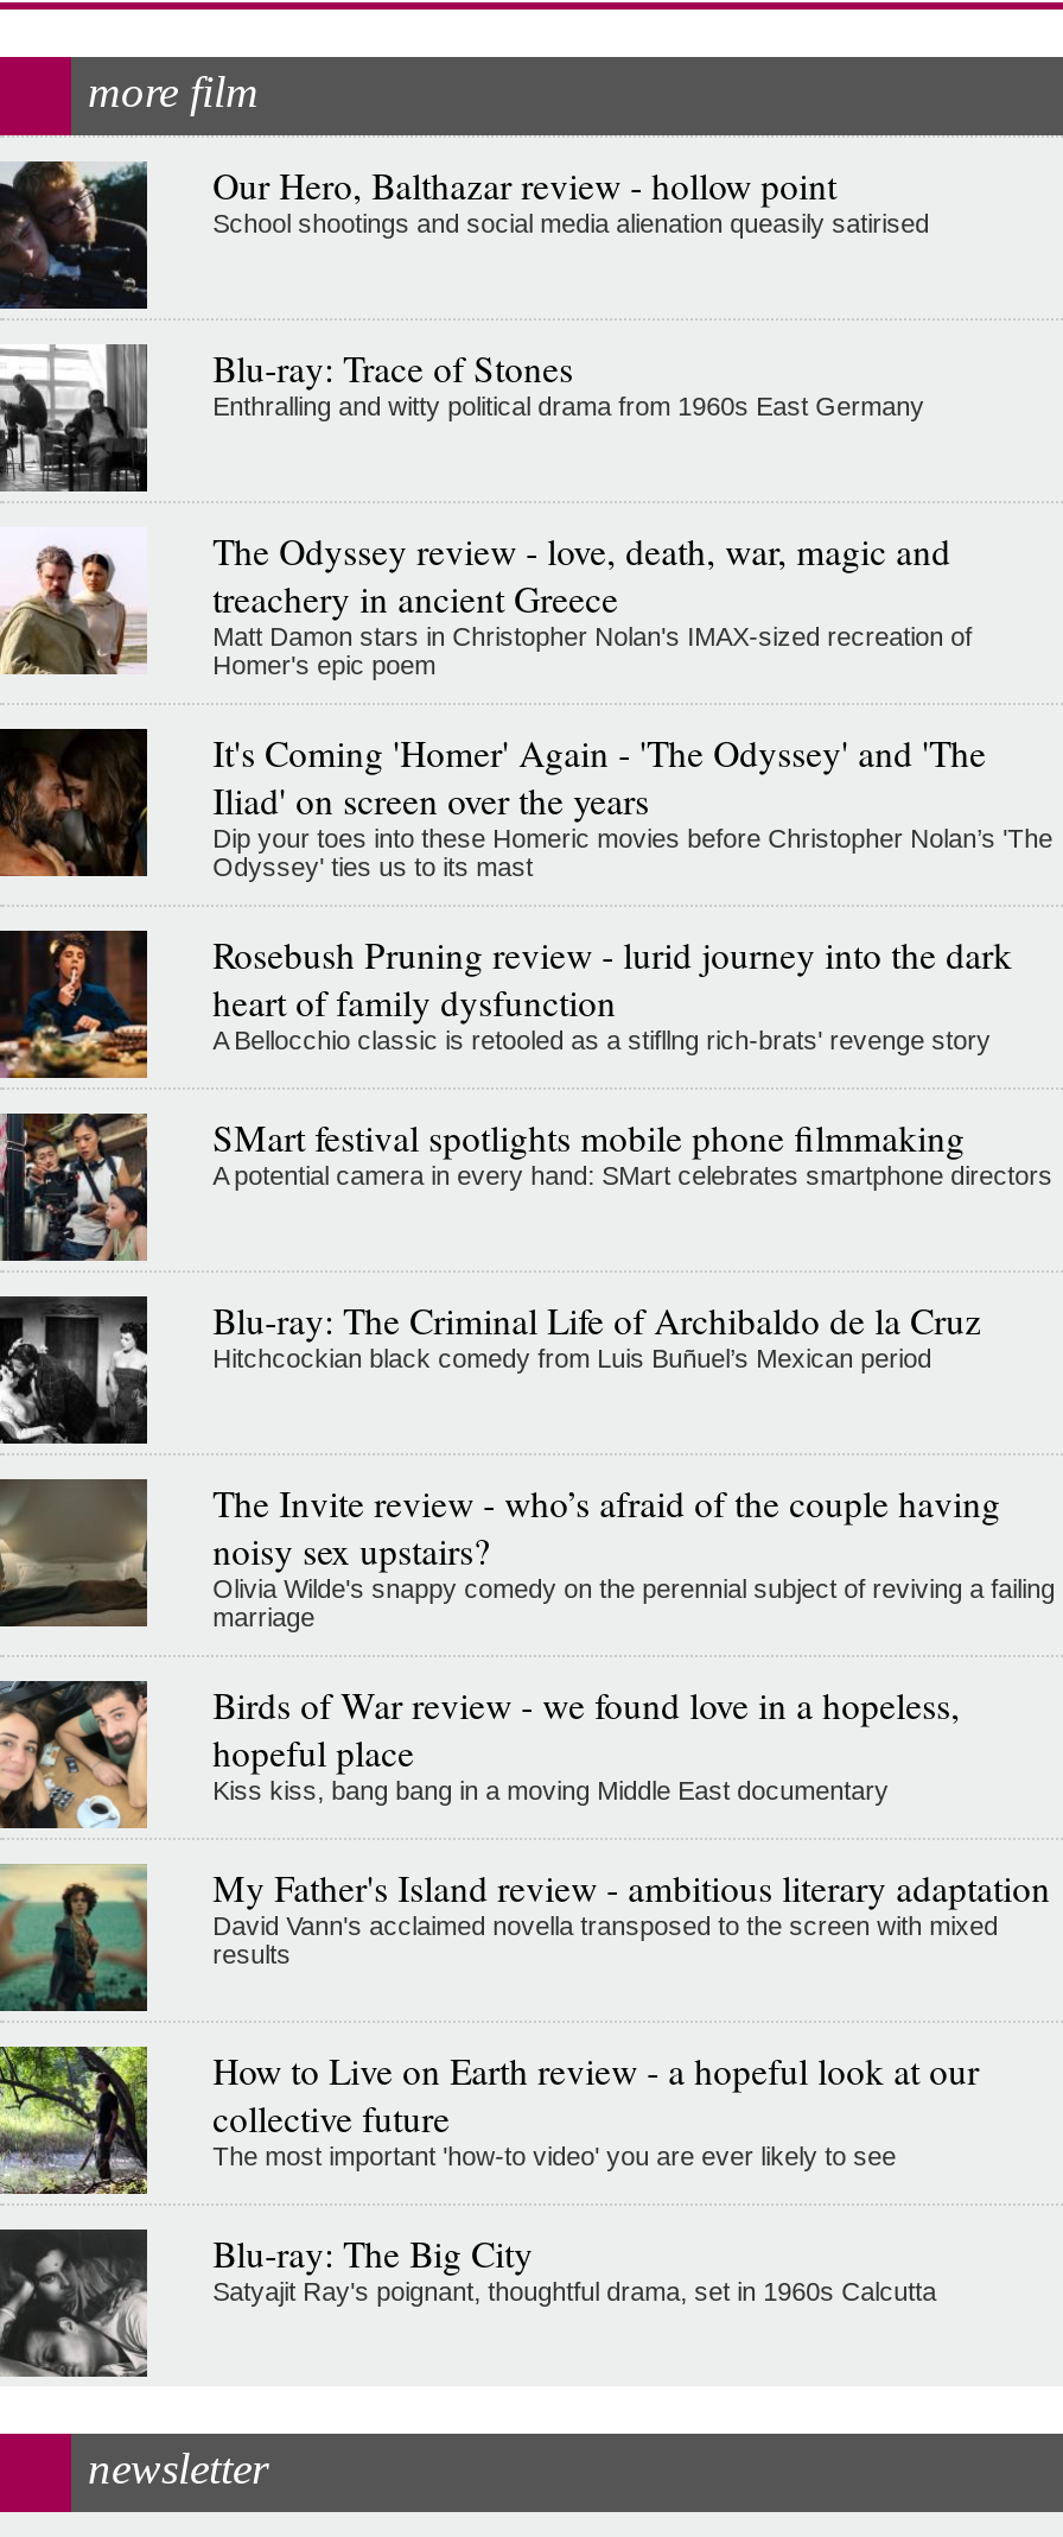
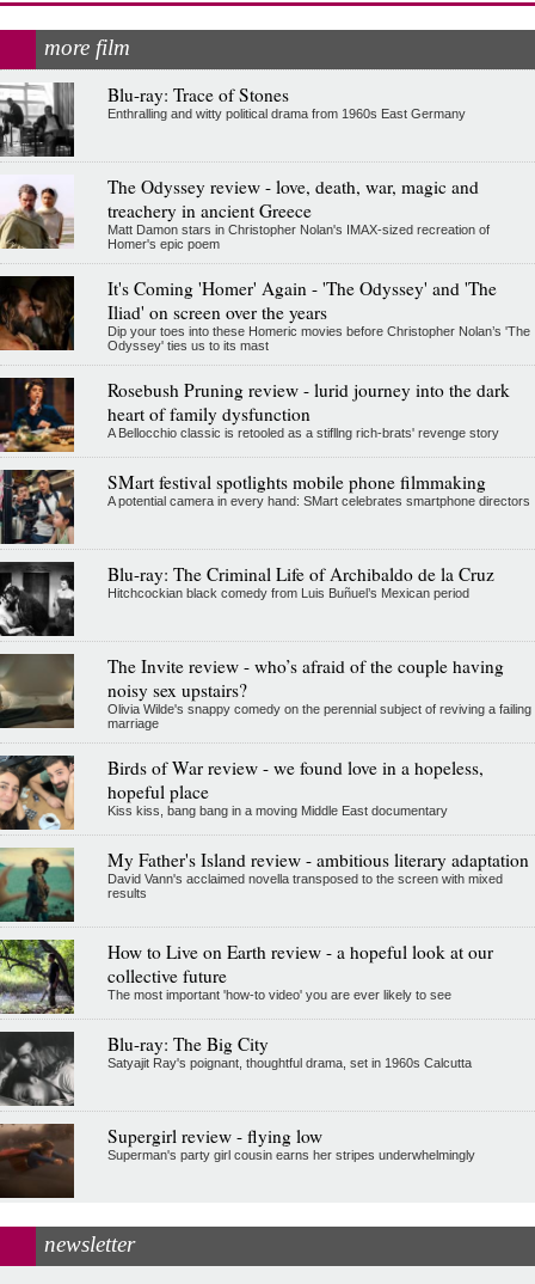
[7,159,929,309] [image] | Our Hero, Balthazar review - hollow point | School shootings and social media alienation queasily satirised -> none
moved [0,345,1055,2306] -> [0,83,531,1070]: [image] | Blu-ray: Trace of Stones | Enthralling and witty political drama from 1960s East Germany | ... | Blu-ray: The Big City | Satyajit Ray's poignant, thoughtful drama, set in 1960s Calcutta
moved [0,2239,152,2381] -> [0,1037,76,1108]: [image]
none -> [4,1123,475,1199] [image] | Supergirl review - flying low | Superman's party girl cousin earns her stripes underwhelmingly

